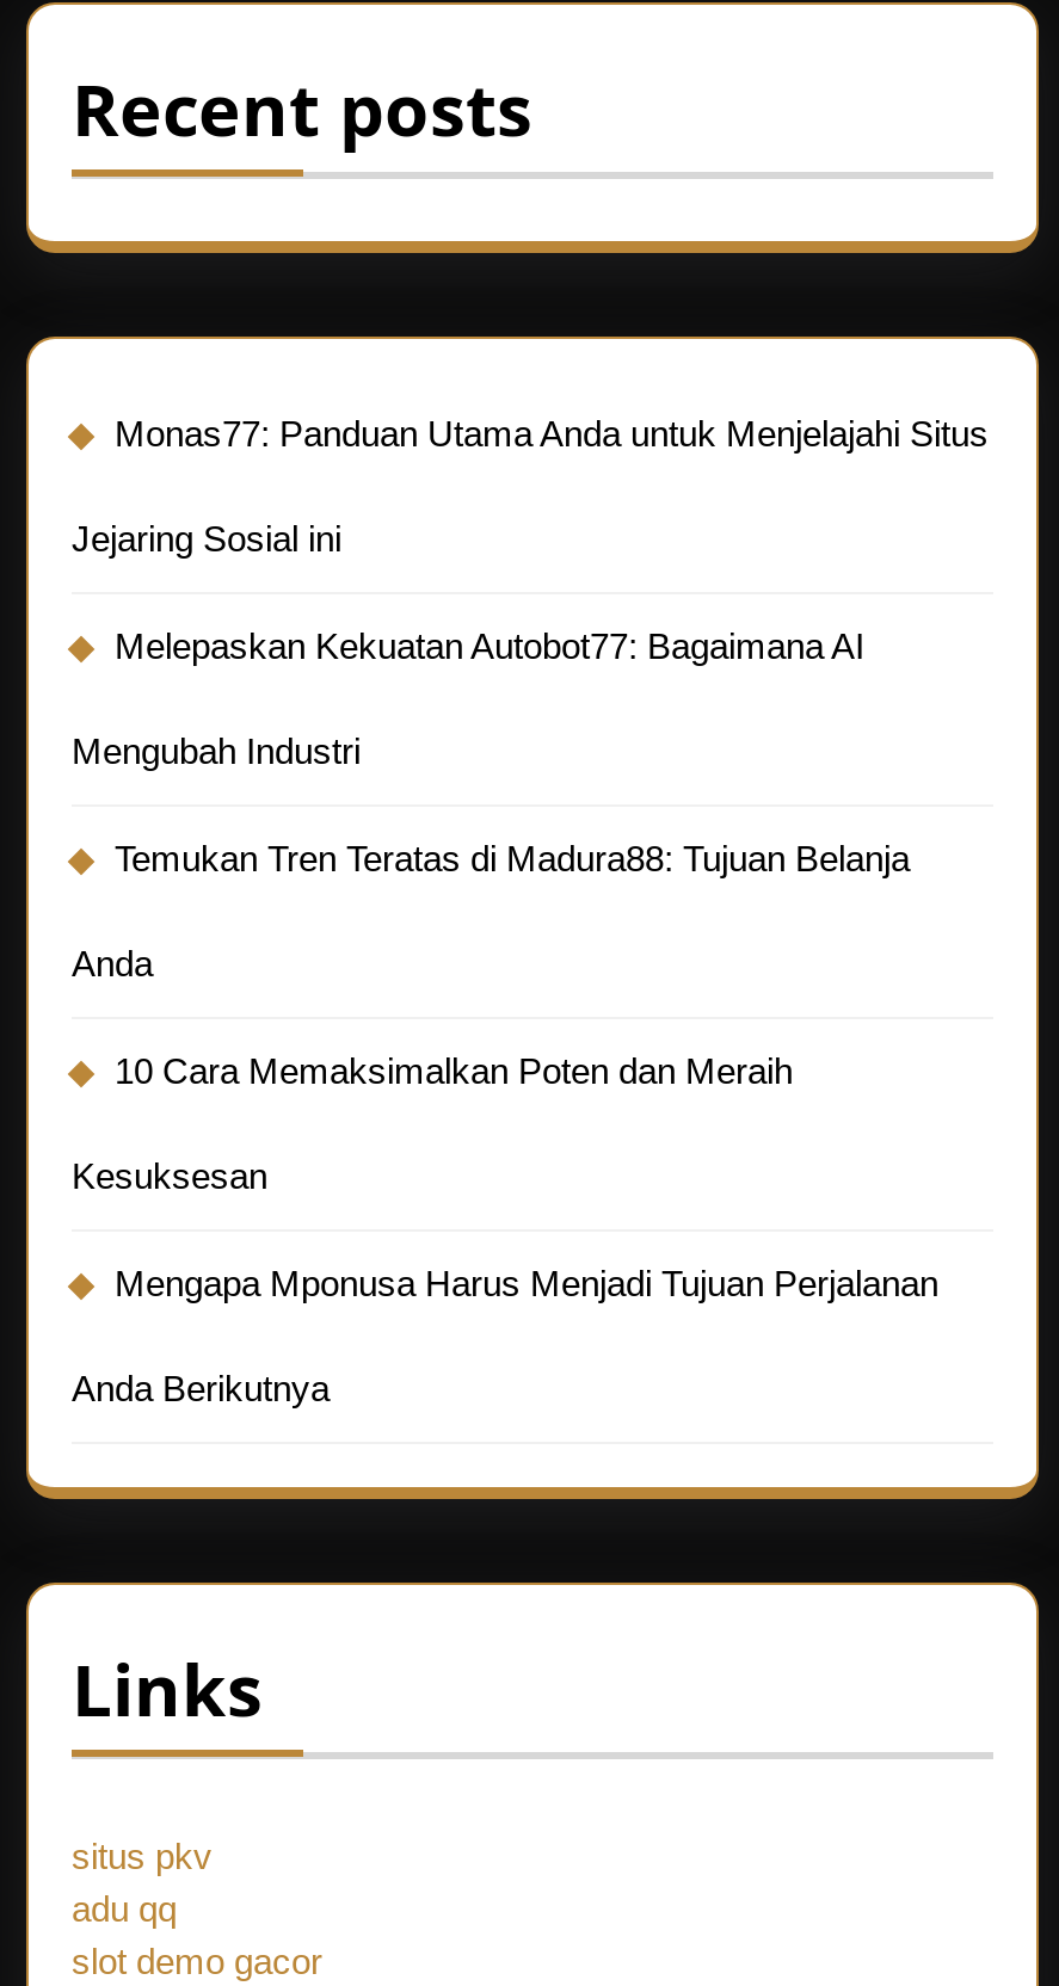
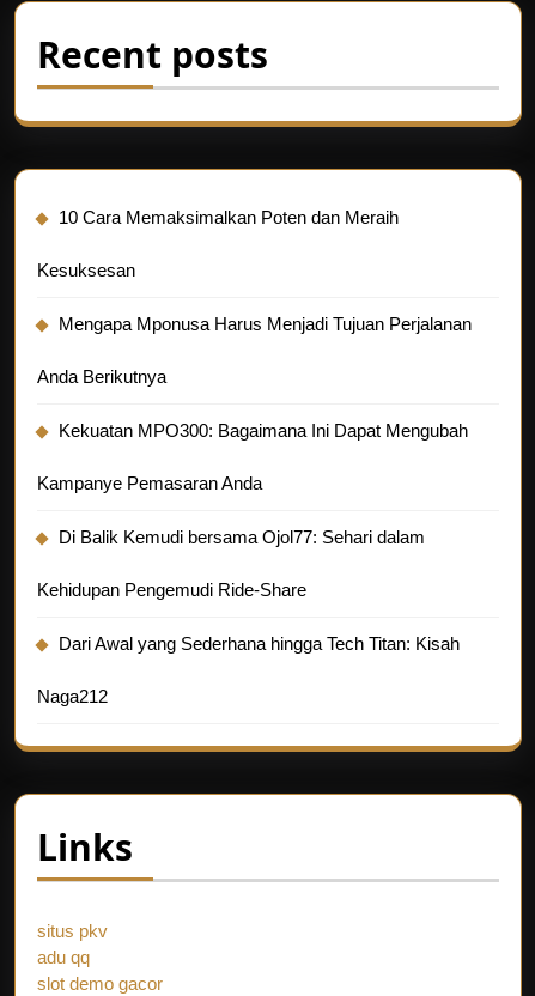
[72,413,989,983] Monas77: Panduan Utama Anda untuk Menjelajahi Situs | Jejaring Sosial ini | Melepaskan Kekuatan Autobot77: Bagaimana AI | Mengubah Industri | Temukan Tren Teratas di Madura88: Tujuan Belanja | Anda -> none
moved [72,1050,938,1408] -> [37,207,472,387]: 10 Cara Memaksimalkan Poten dan Meraih | Kesuksesan | Mengapa Mponusa Harus Menjadi Tujuan Perjalanan | Anda Berikutnya
none -> [37,420,468,706] Kekuatan MPO300: Bagaimana Ini Dapat Mengubah | Kampanye Pemasaran Anda | Di Balik Kemudi bersama Ojol77: Sehari dalam | Kehidupan Pengemudi Ride-Share | Dari Awal yang Sederhana hingga Tech Titan: Kisah | Naga212

